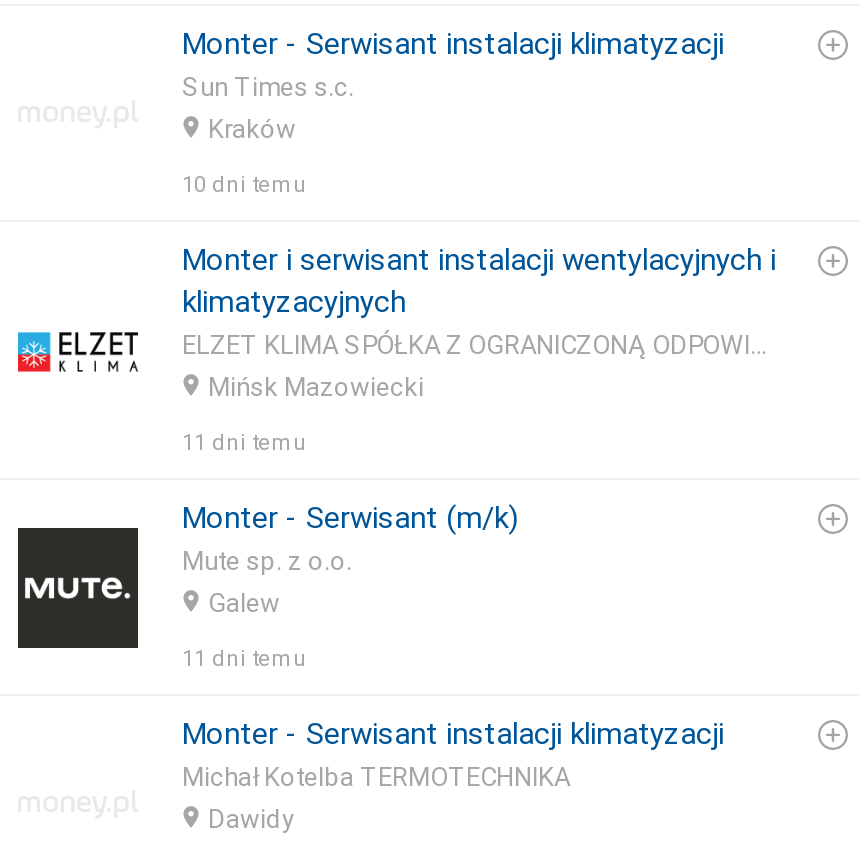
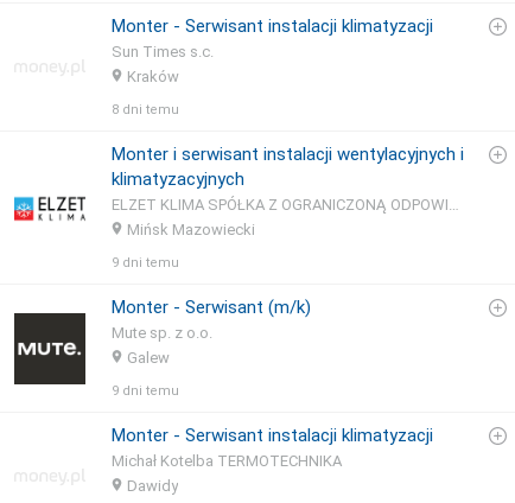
[182,172,308,198] 10 dni temu -> [112,102,179,118] 8 dni temu
[182,430,308,456] 11 dni temu -> [112,255,179,271] 9 dni temu
[182,646,308,672] 11 dni temu -> [112,383,179,399] 9 dni temu

